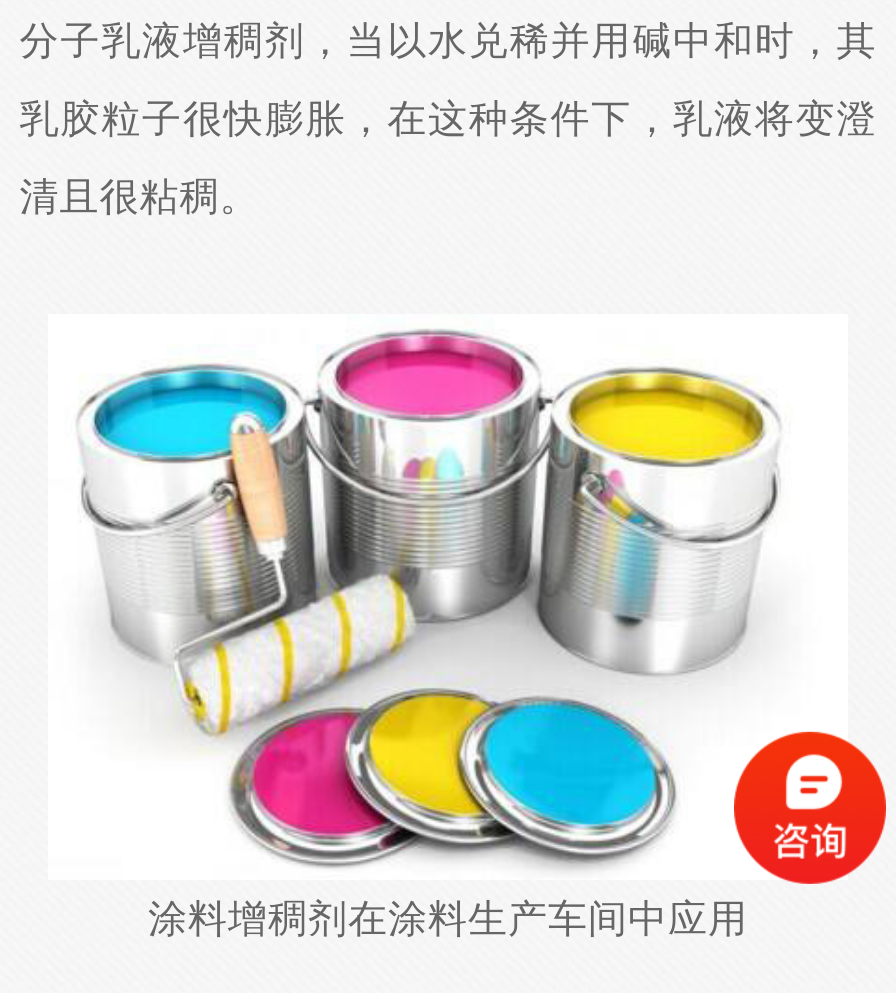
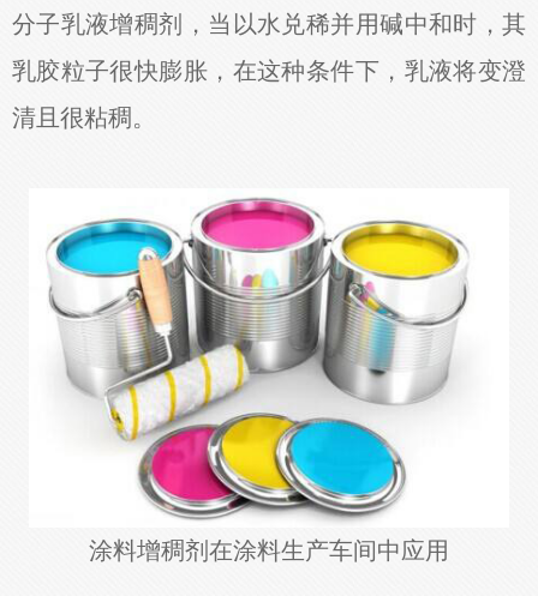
[732,730,888,886] [image] -> none

